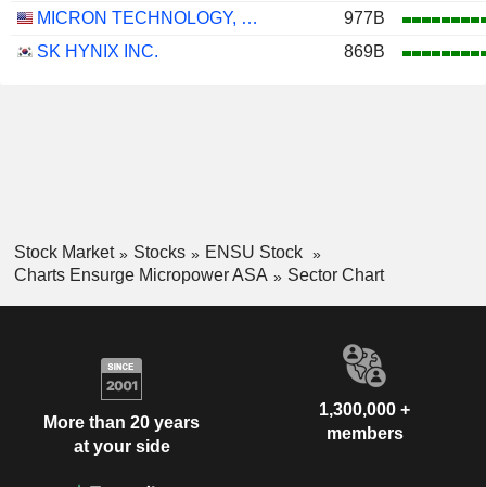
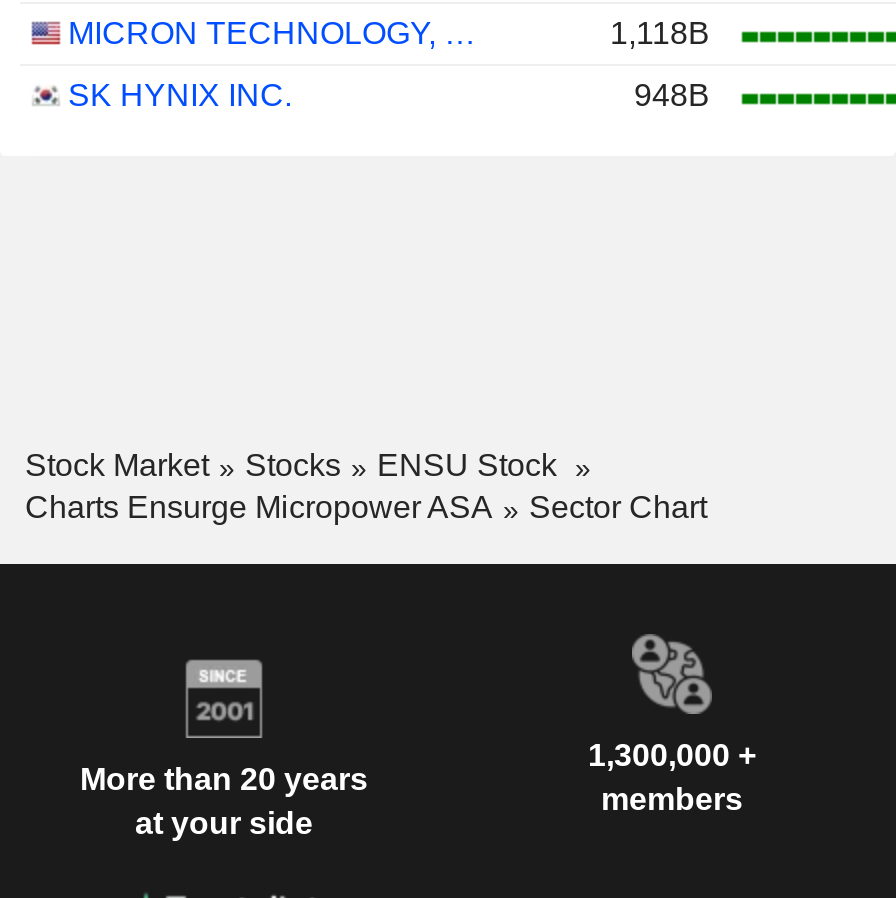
[344,9,385,27] 977B -> [610,16,710,50] 1,118B
[344,42,385,61] 869B -> [634,78,710,112] 948B

